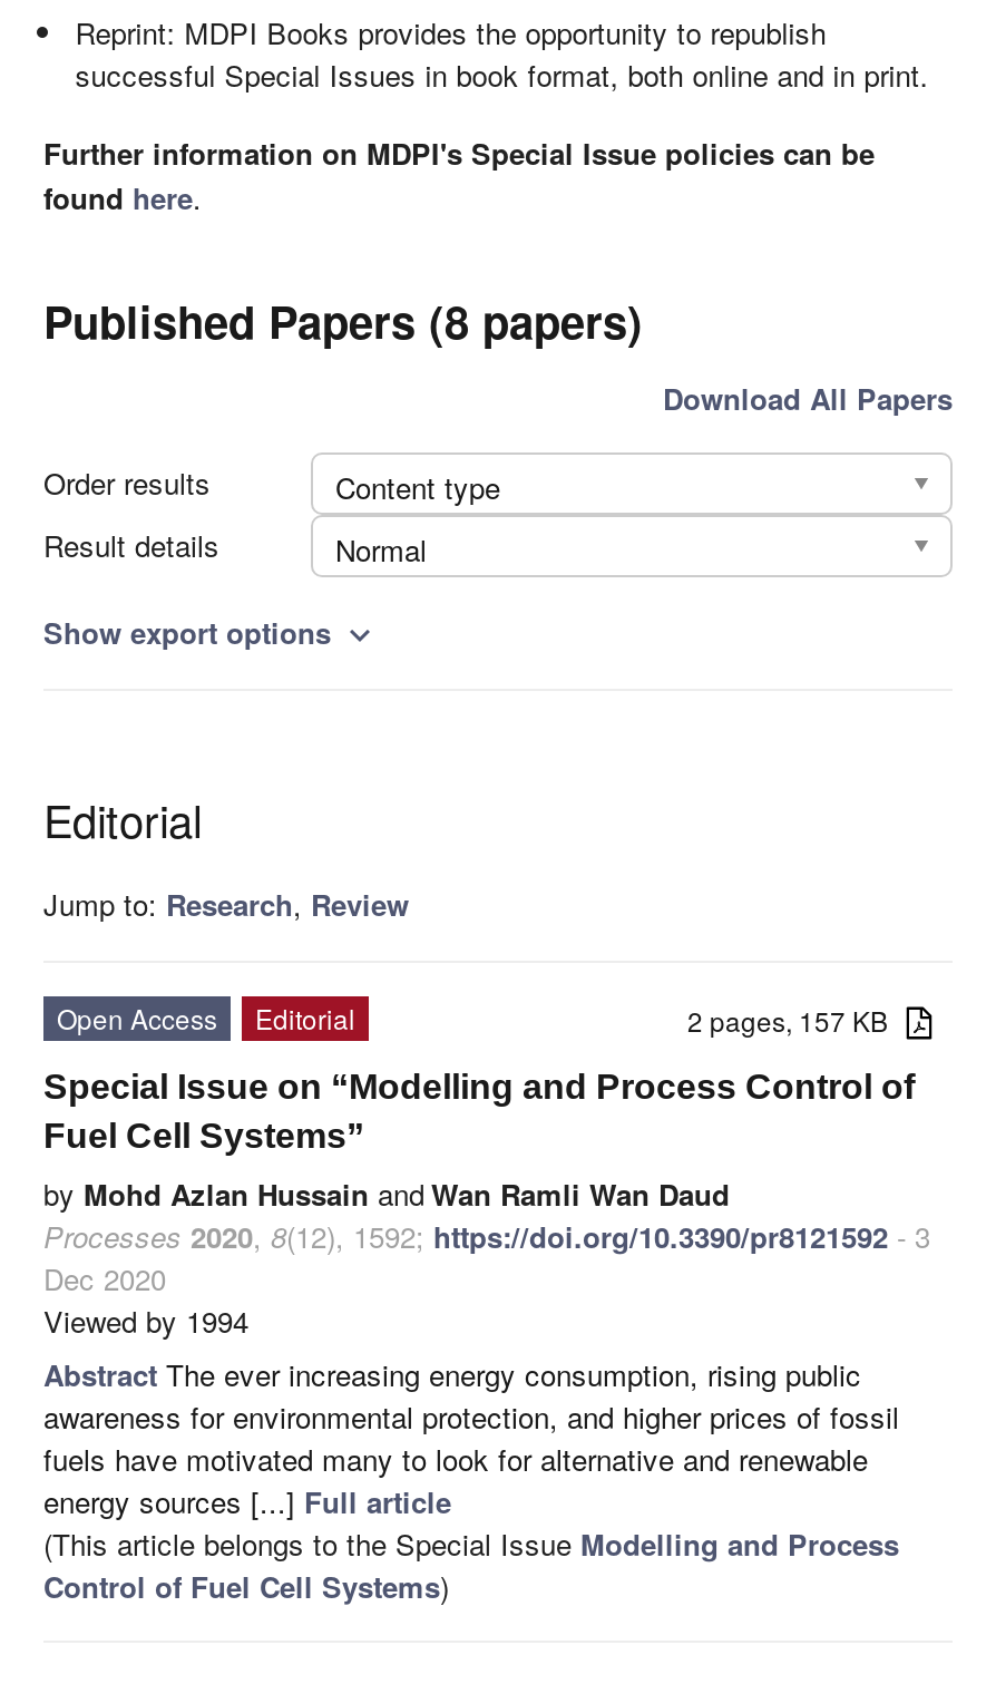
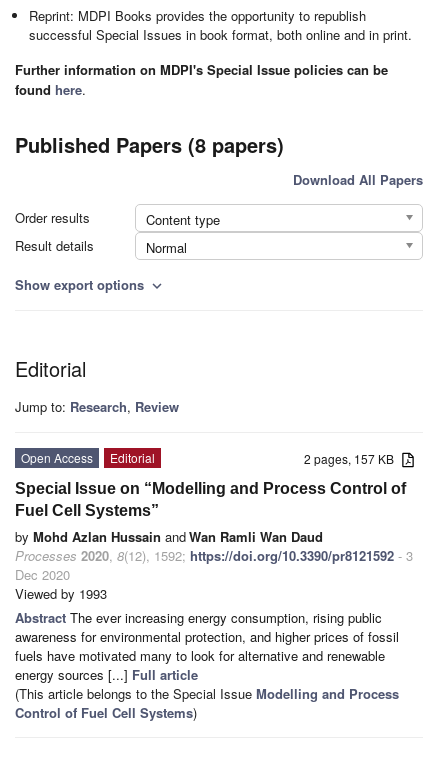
[43,1300,248,1342] Viewed by 1994 -> [15,584,107,603] Viewed by 1993

